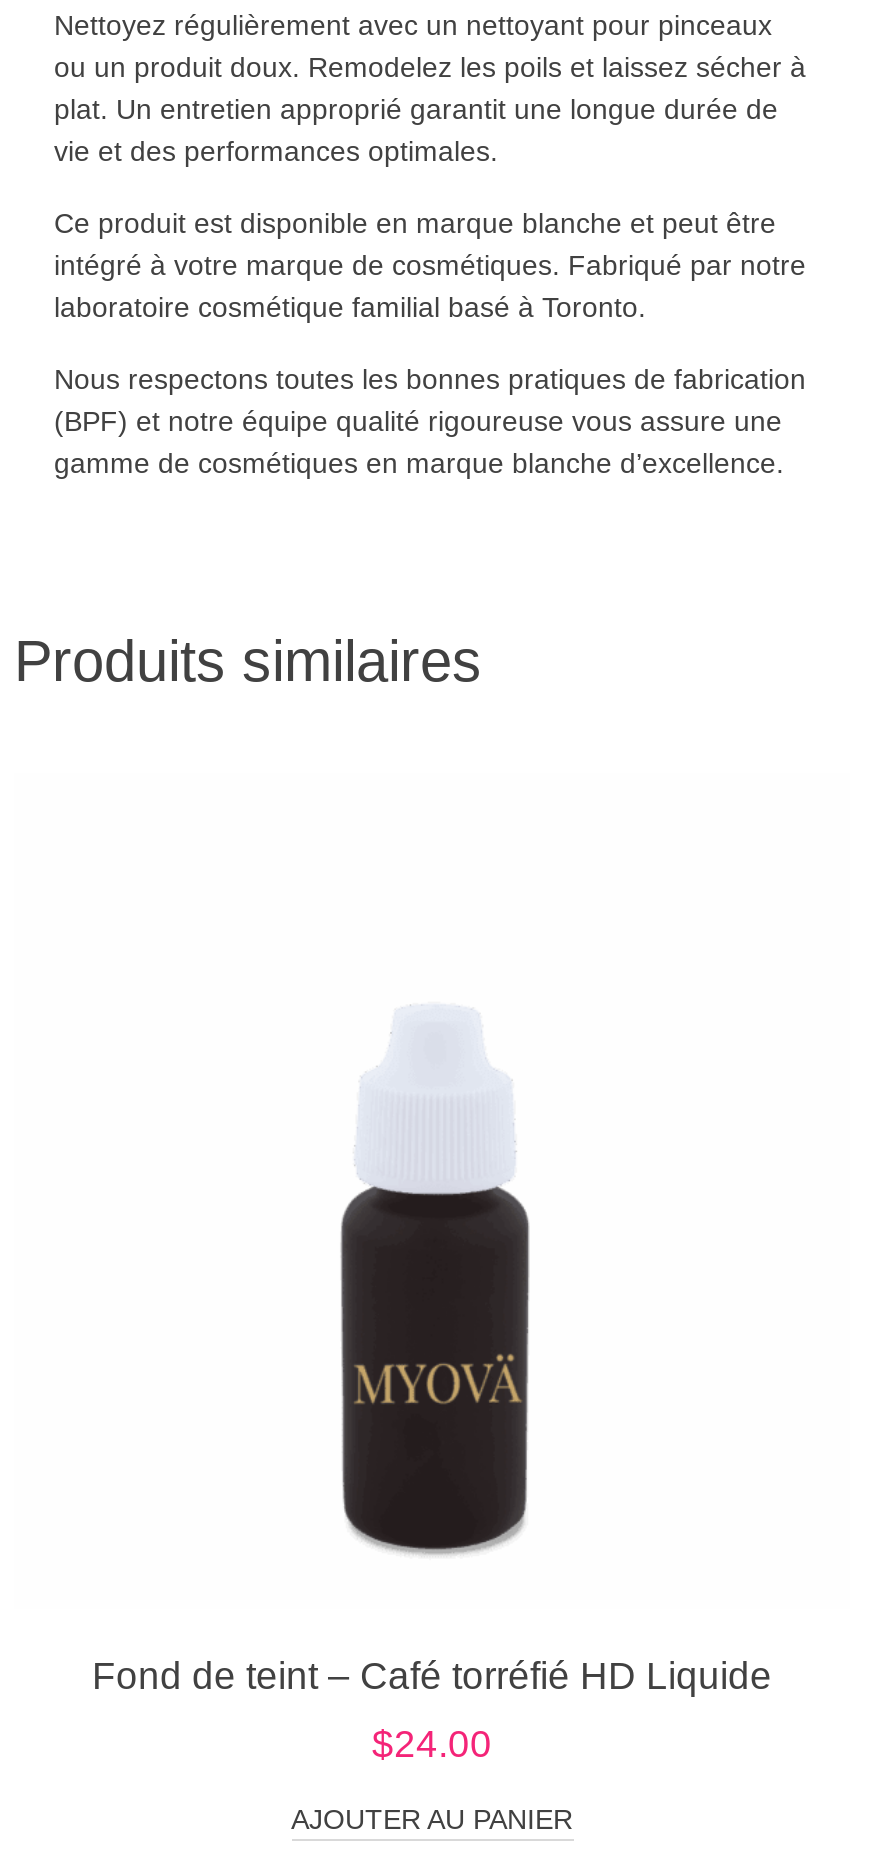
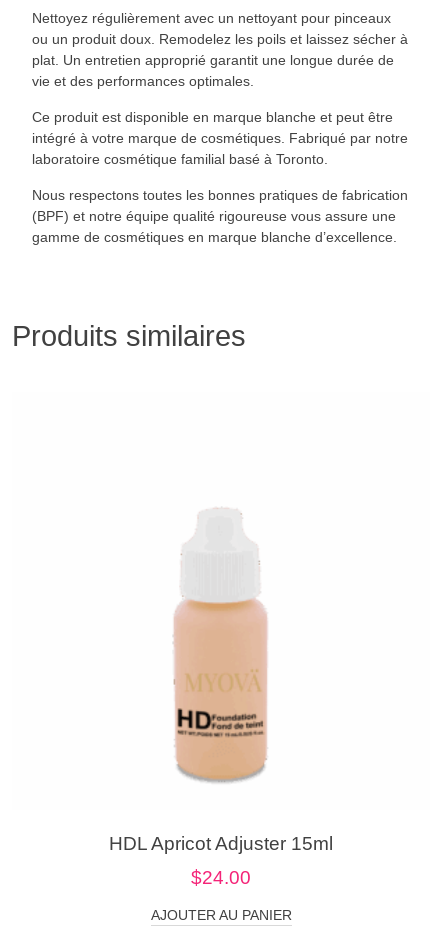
[338,1185,530,1551] [image] -> [172,508,270,782] [image]
[92,1654,772,1696] Fond de teint – Café torréfié HD Liquide -> [109,833,333,854] HDL Apricot Adjuster 15ml

